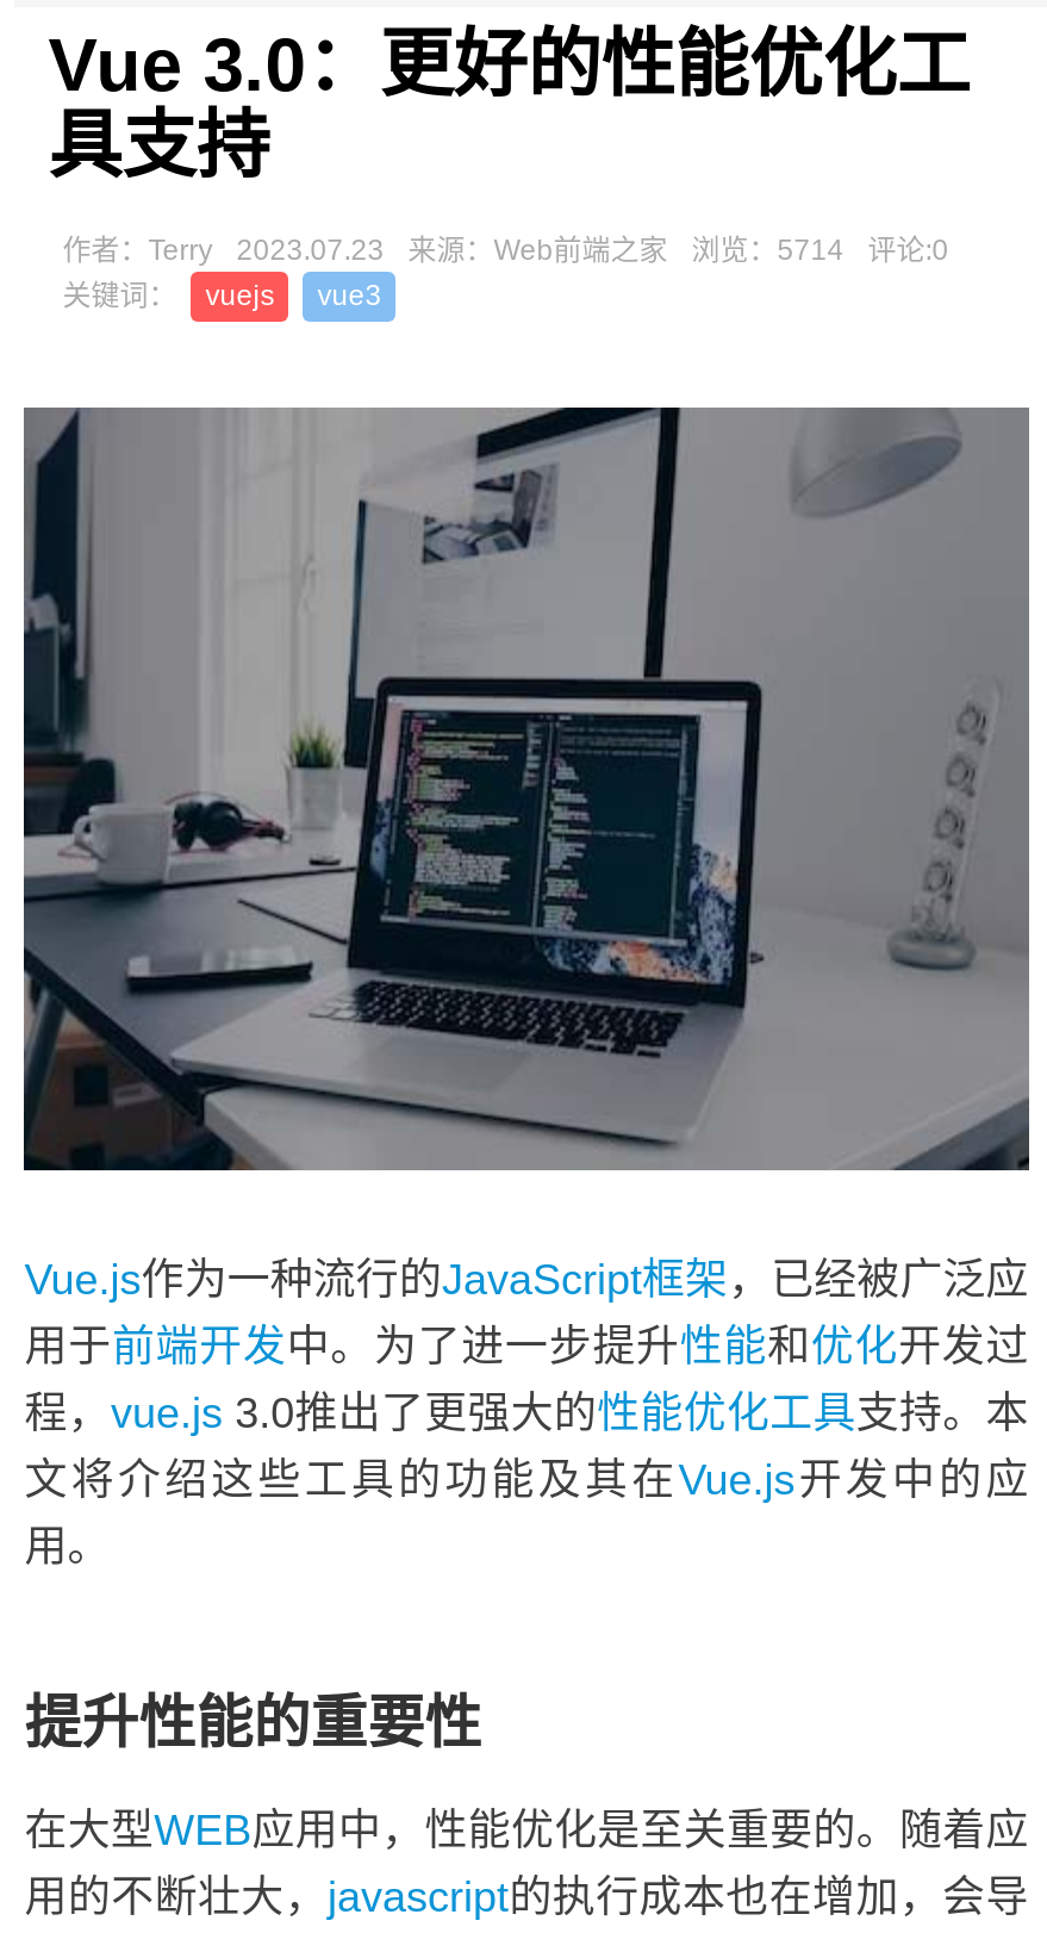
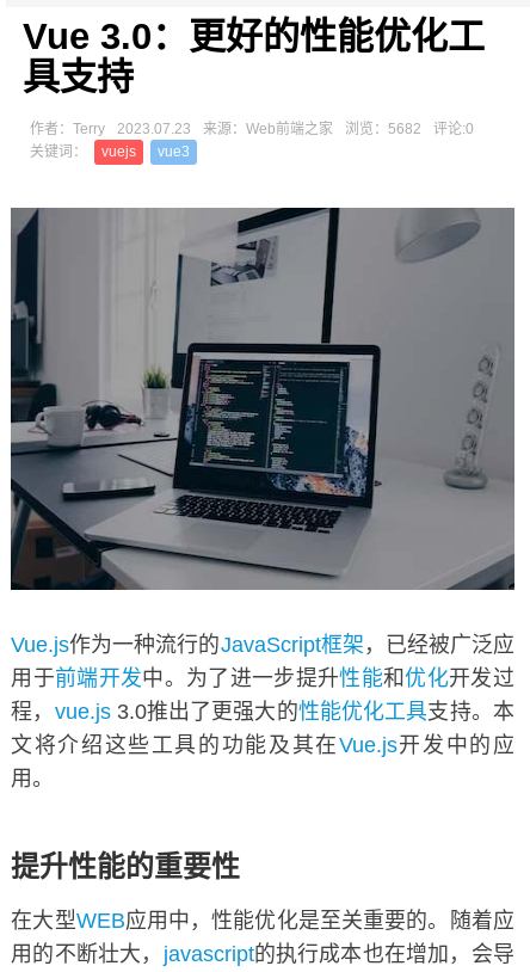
[62,235,949,268] 作者：Terry 2023.07.23 来源：Web前端之家 浏览：5714 评论:0 -> [30,121,474,138] 作者：Terry 2023.07.23 来源：Web前端之家 浏览：5682 评论:0

